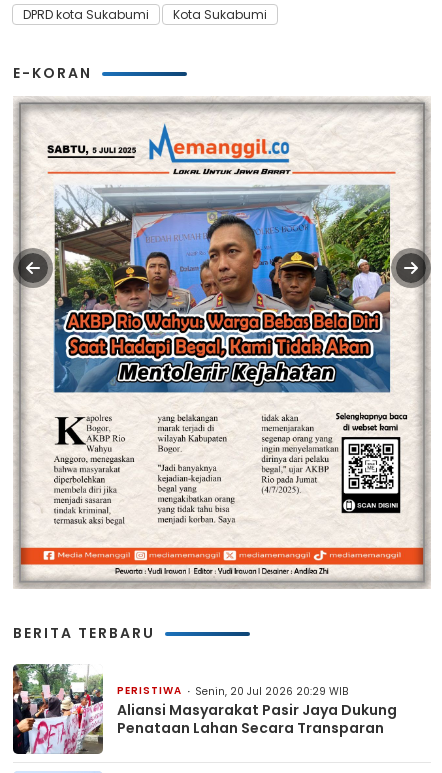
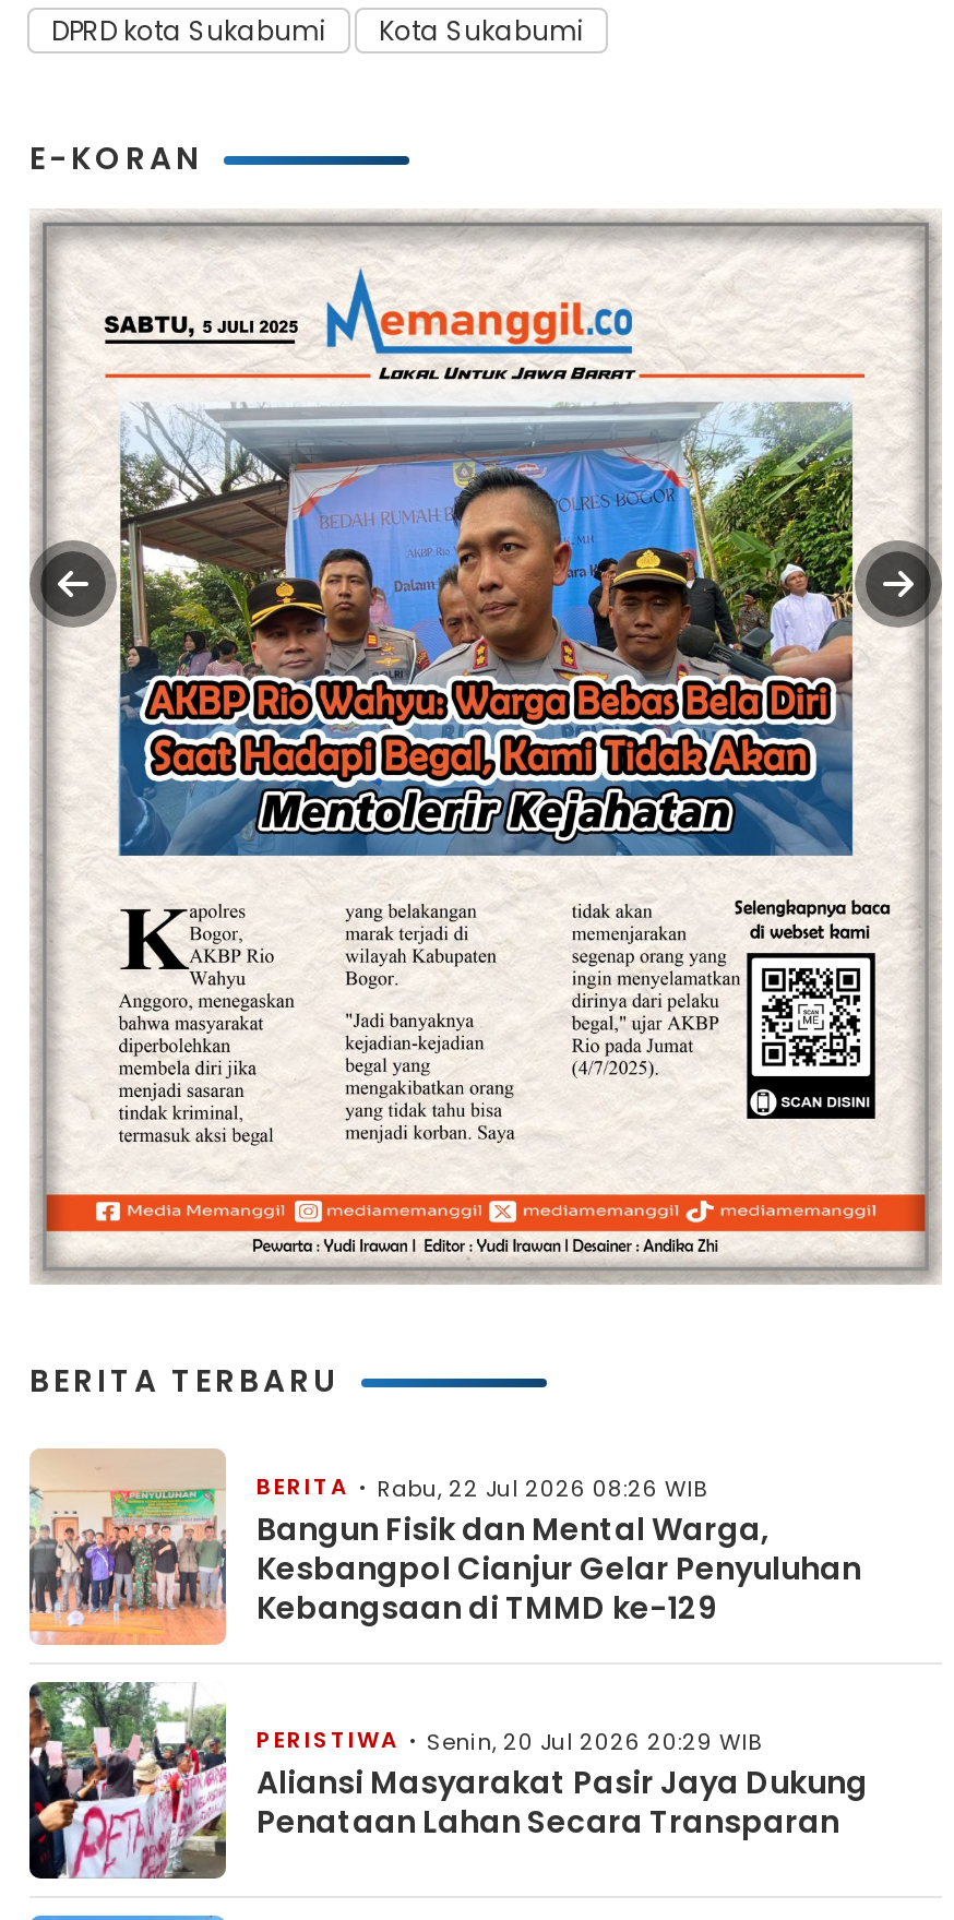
none -> [27,1448,861,1647] [image] | BERITA | Rabu, 22 Jul 2026 08:26 WIB | Bangun Fisik dan Mental Warga, | Kesbangpol Cianjur Gelar Penyuluhan | Kebangsaan di TMMD ke-129

